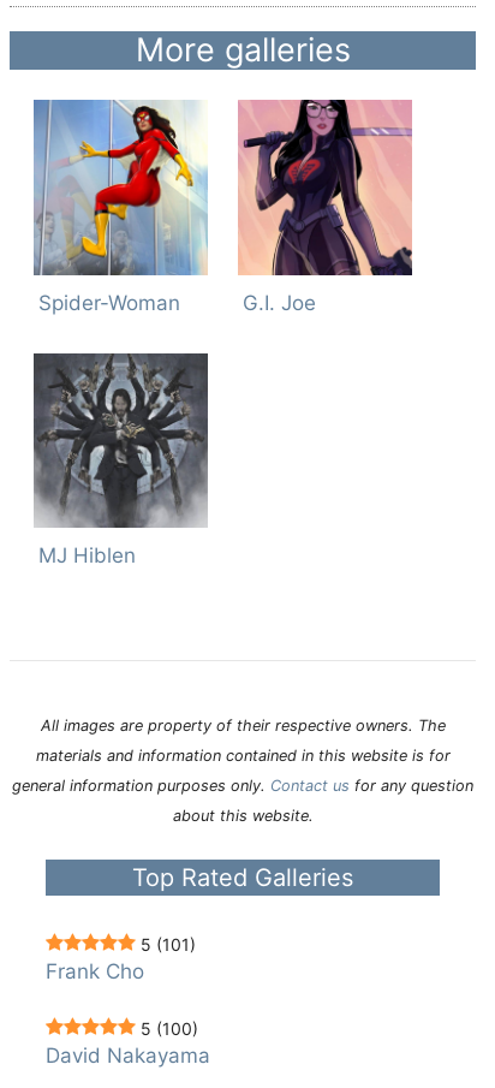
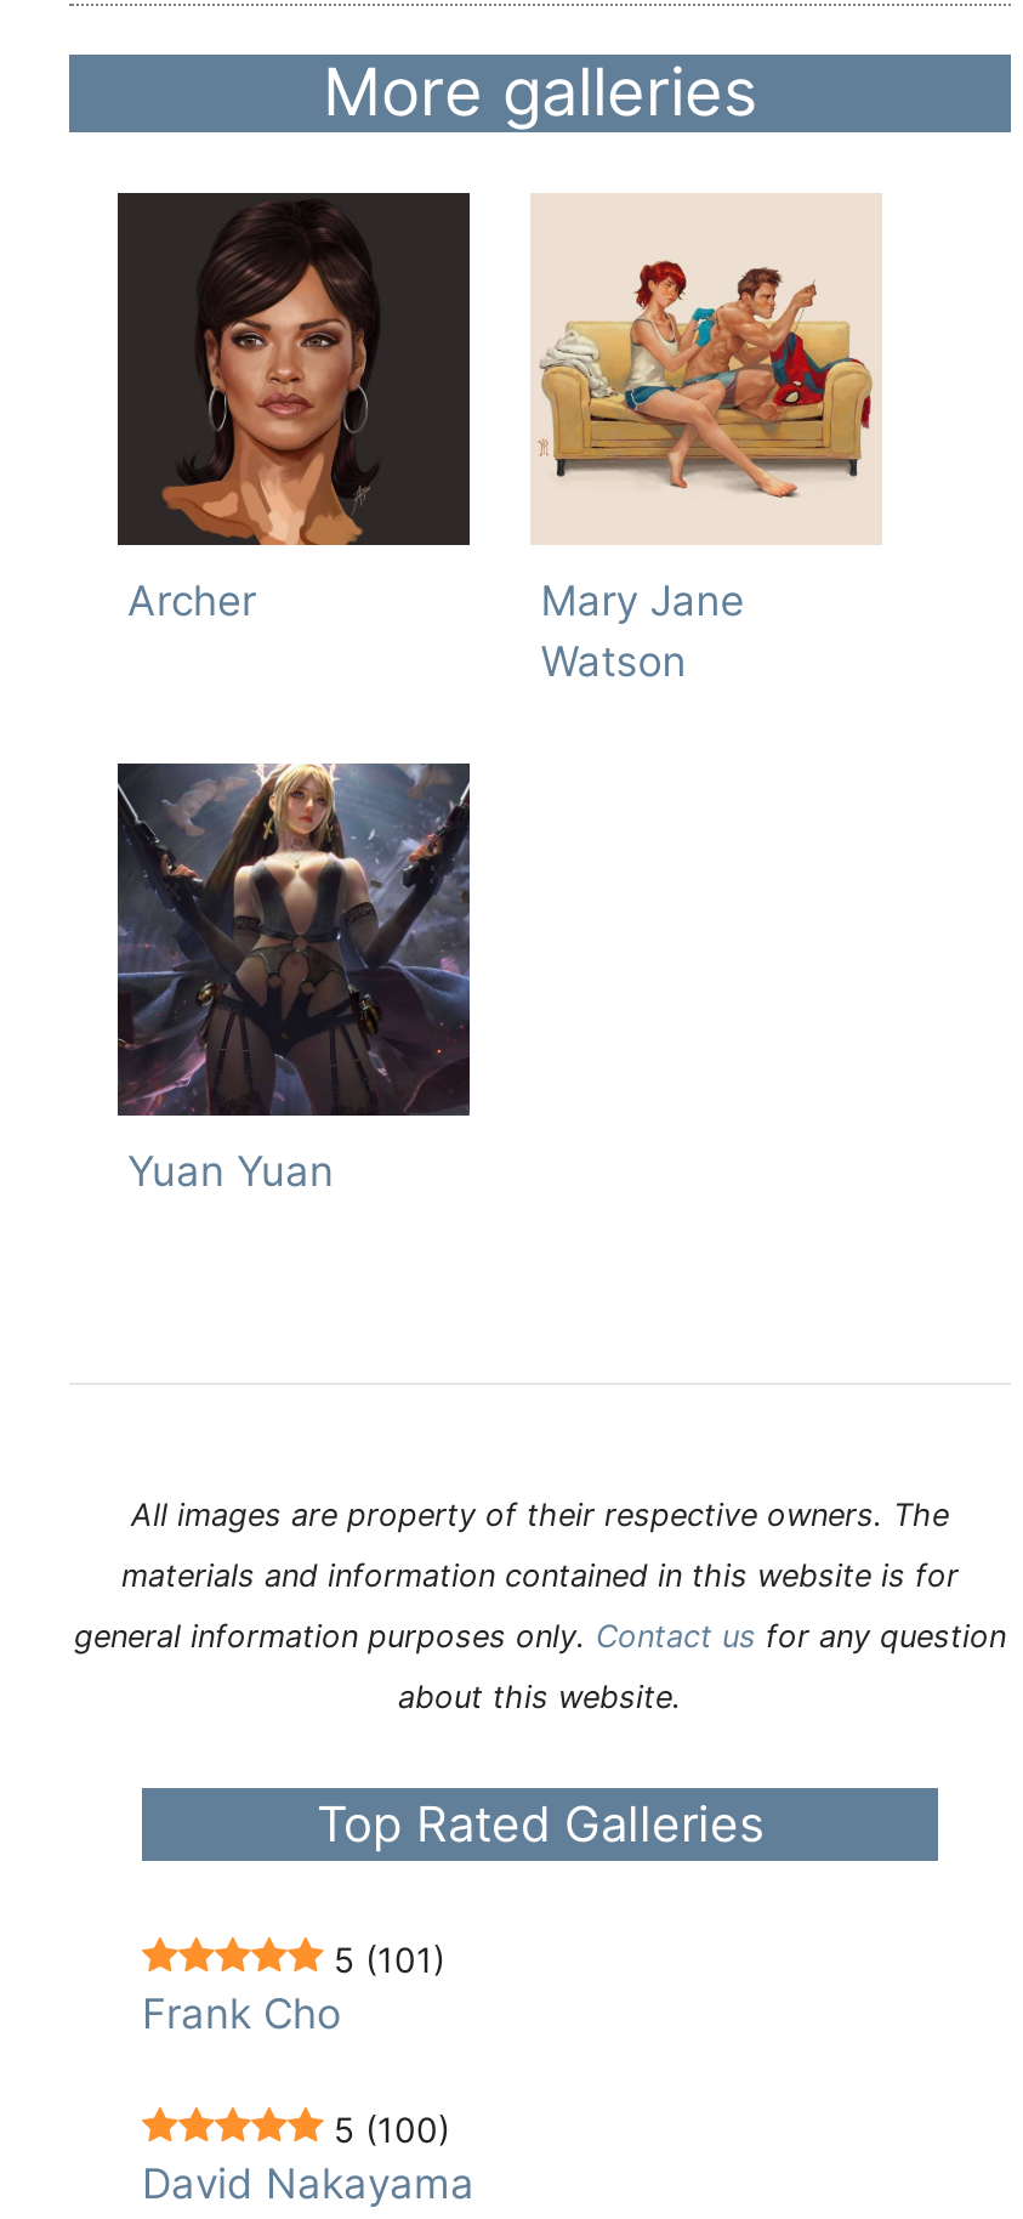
[32,99,316,315] [image] | Spider-Woman | G.I. Joe -> [115,189,744,686] [image] | Archer | Mary Jane | Watson
[238,99,413,277] [image] -> [533,192,880,546] [image]
[34,352,208,567] [image] | MJ Hiblen -> [118,762,472,1197] [image] | Yuan Yuan

